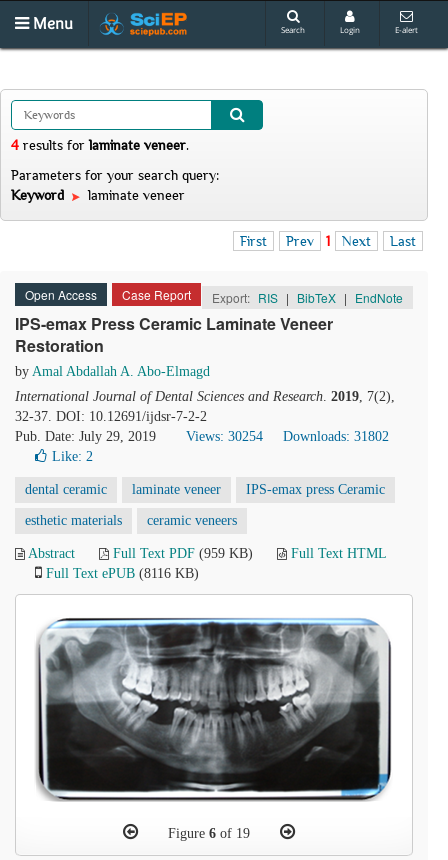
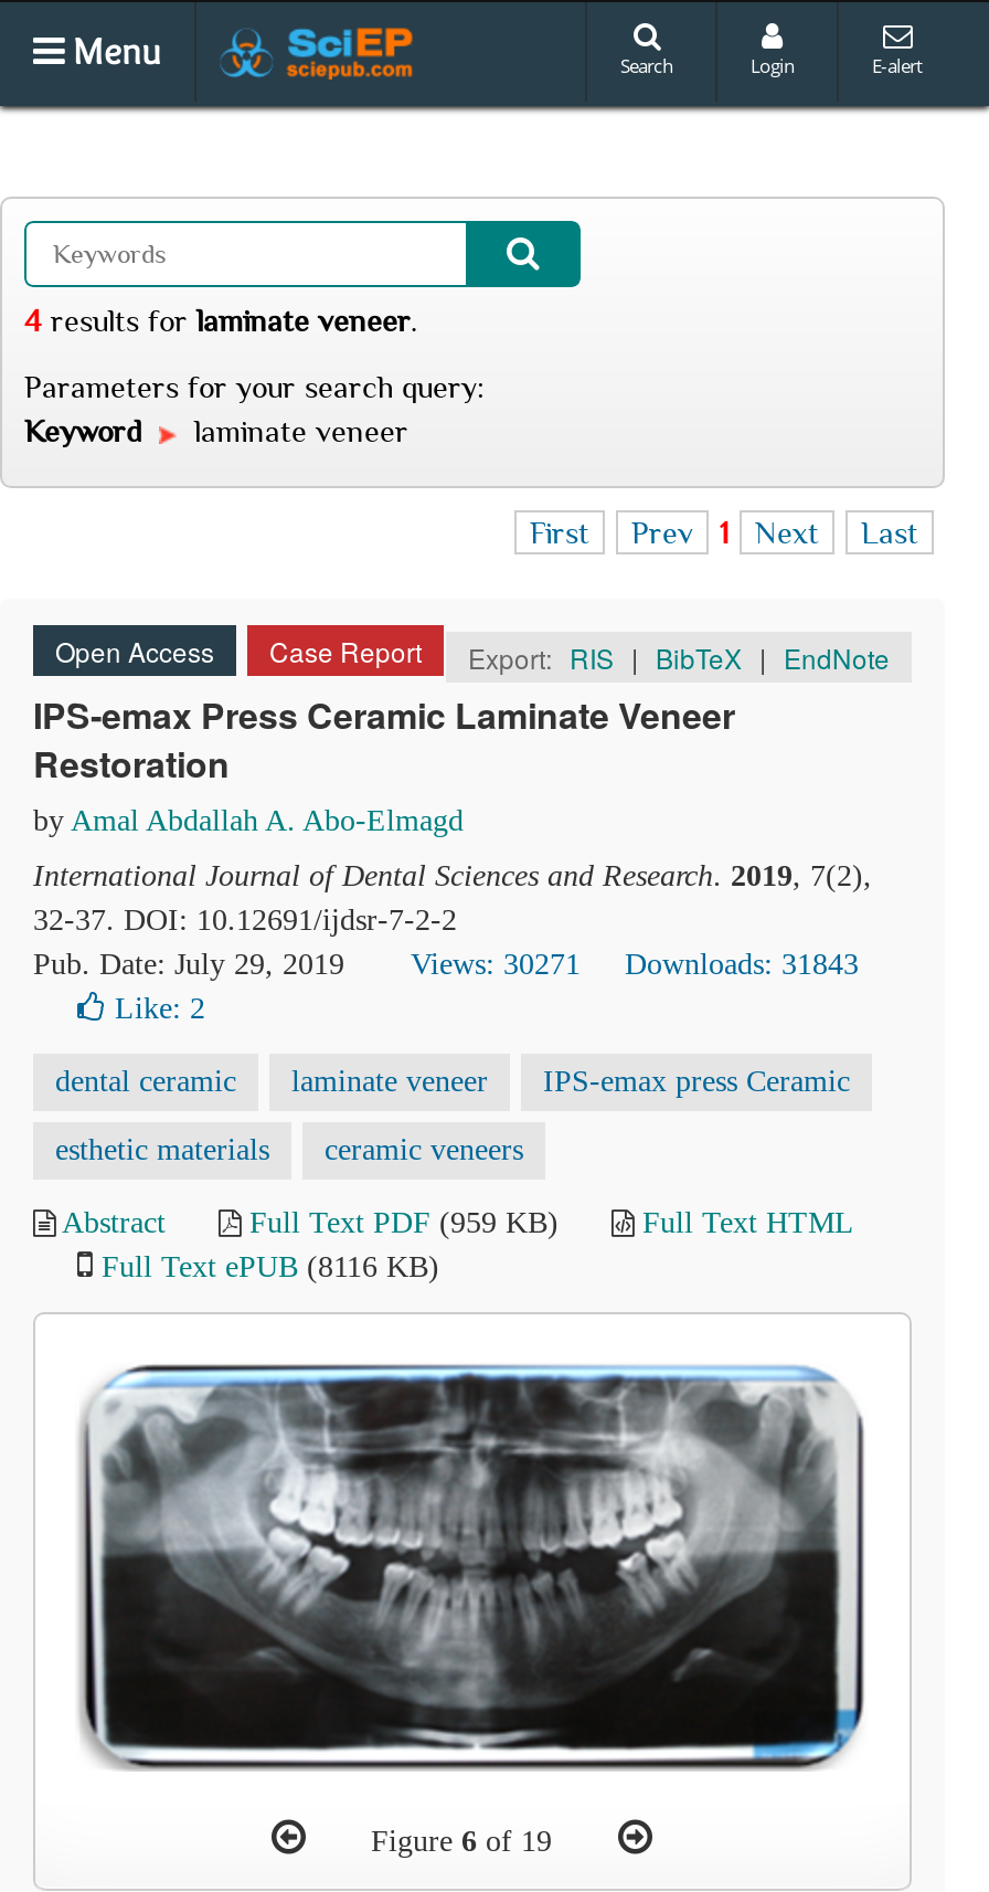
[186,429,263,444] Views: 30254 -> [411,948,581,981] Views: 30271
[283,429,389,444] Downloads: 31802 -> [625,948,859,981] Downloads: 31843

